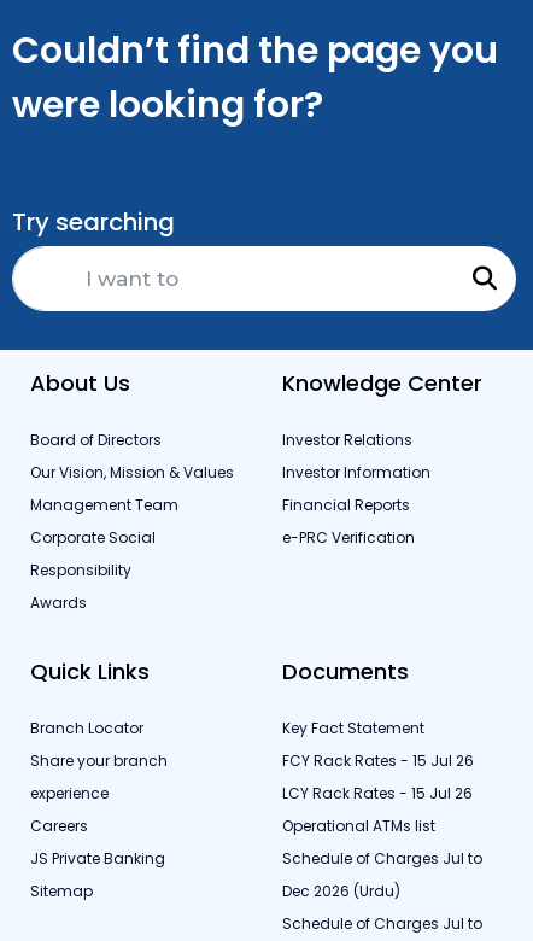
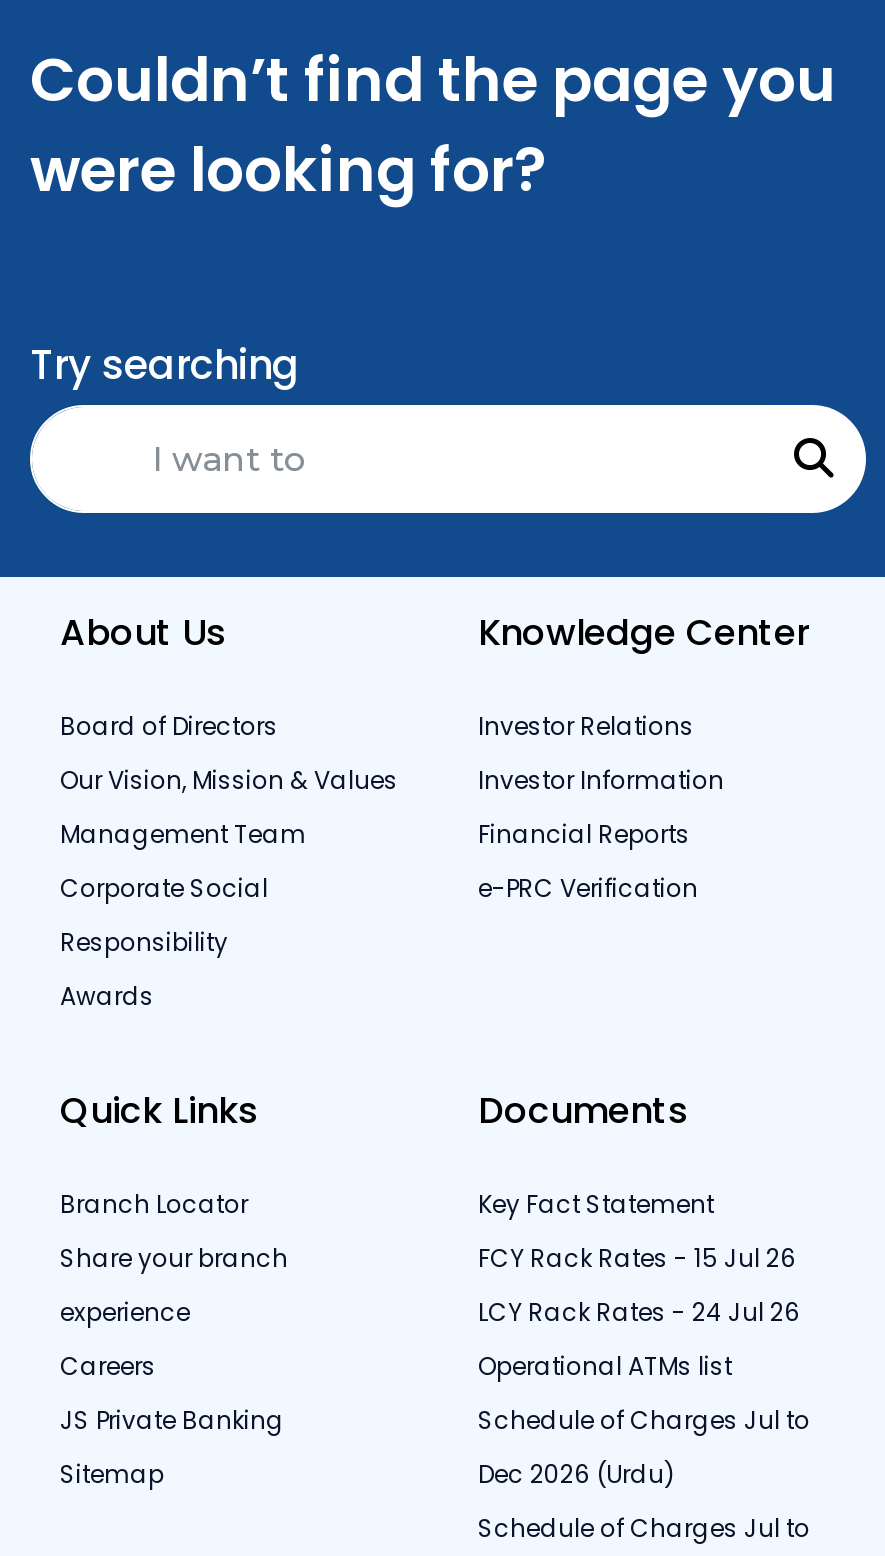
[282,783,473,803] LCY Rack Rates - 15 Jul 26 -> [478,1295,800,1329] LCY Rack Rates - 24 Jul 26

